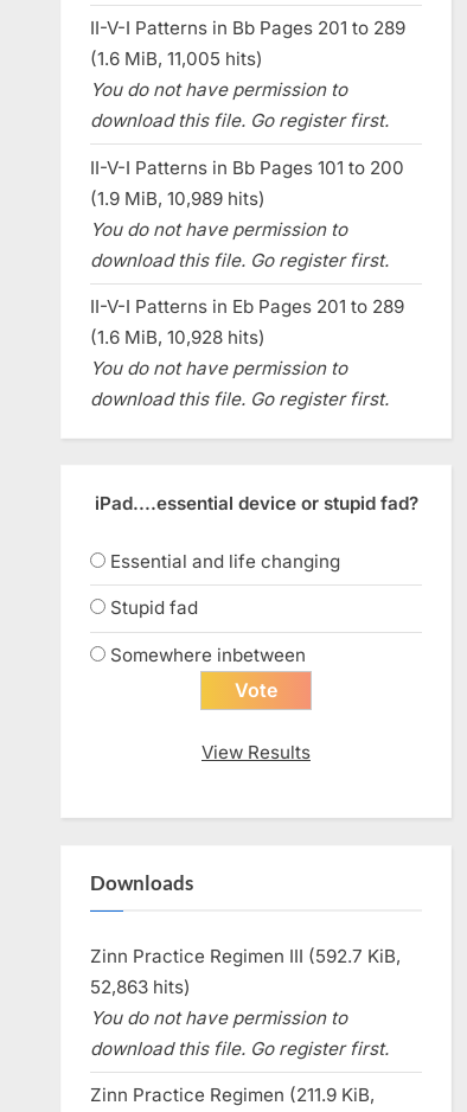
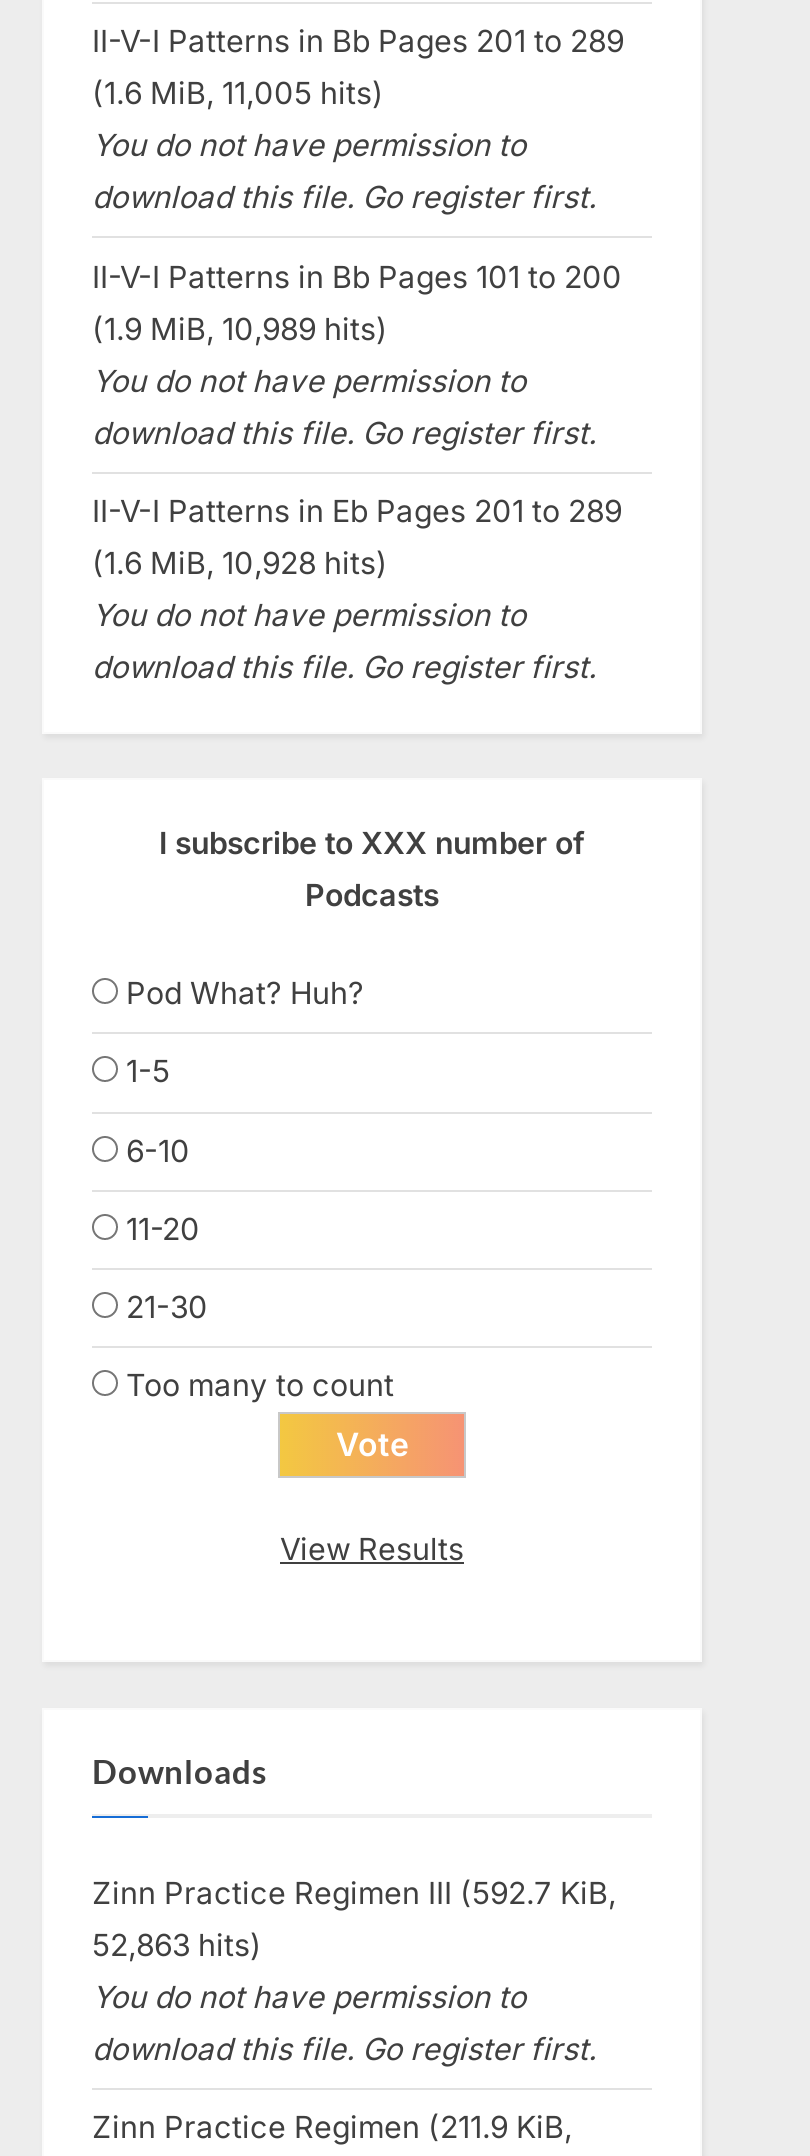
[94,493,418,666] iPad....essential device or stupid fad? | Essential and life changing | Stupid fad | Somewhere inbetween -> [126,825,585,1404] I subscribe to XXX number of | Podcasts | Pod What? Huh? | 1-5 | 6-10 | 11-20 | 21-30 | Too many to count

